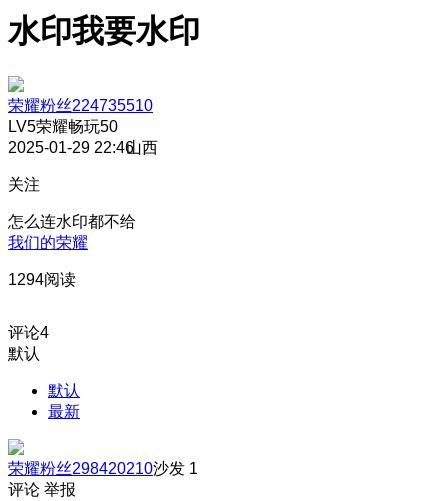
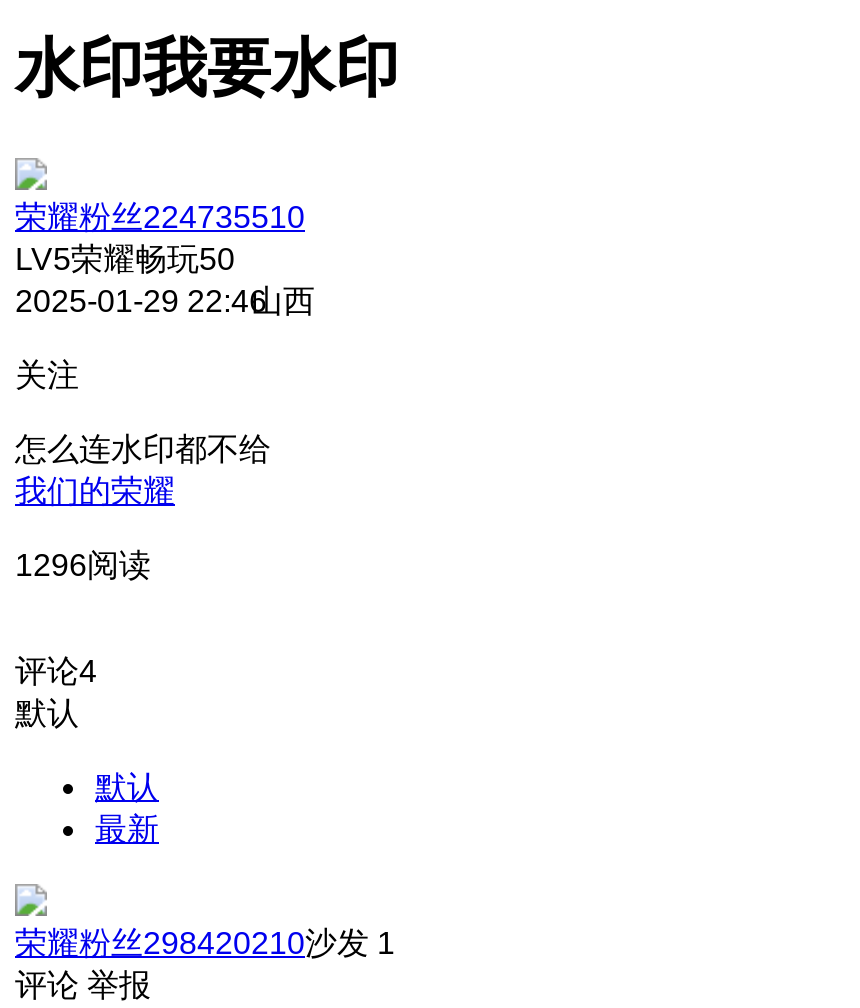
[8,271,76,288] 1294阅读 -> [15,548,151,582] 1296阅读

